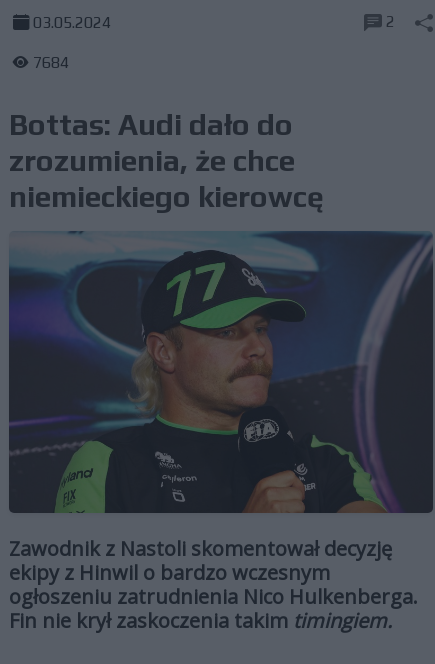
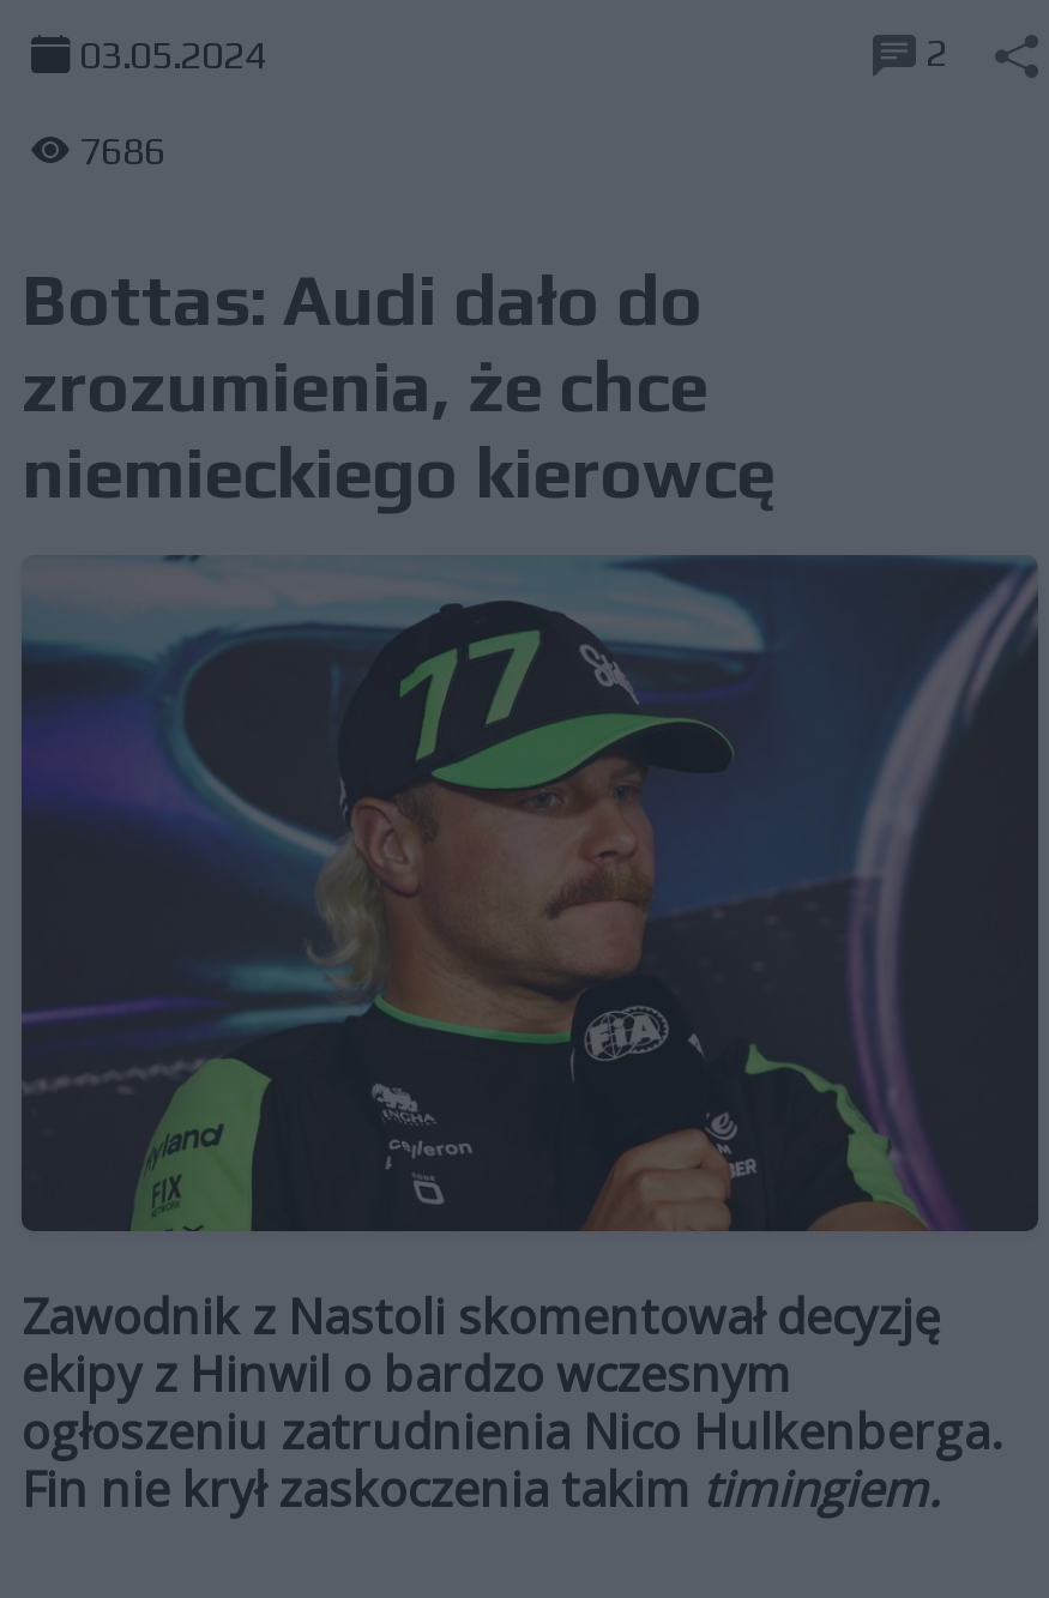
[33,53,69,72] 7684 -> [79,128,165,174] 7686

